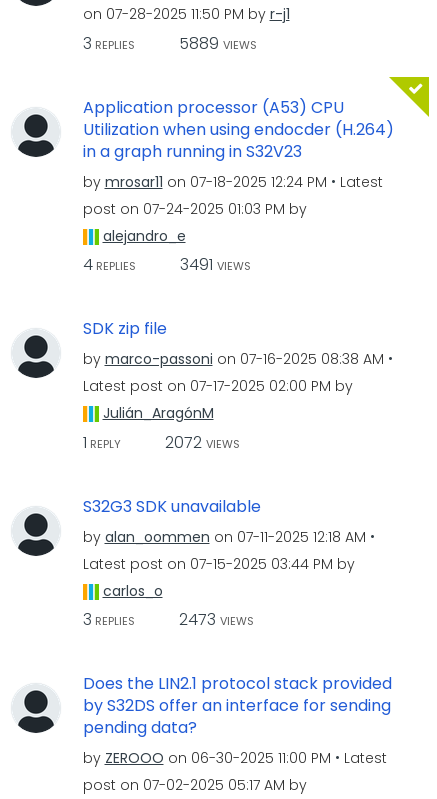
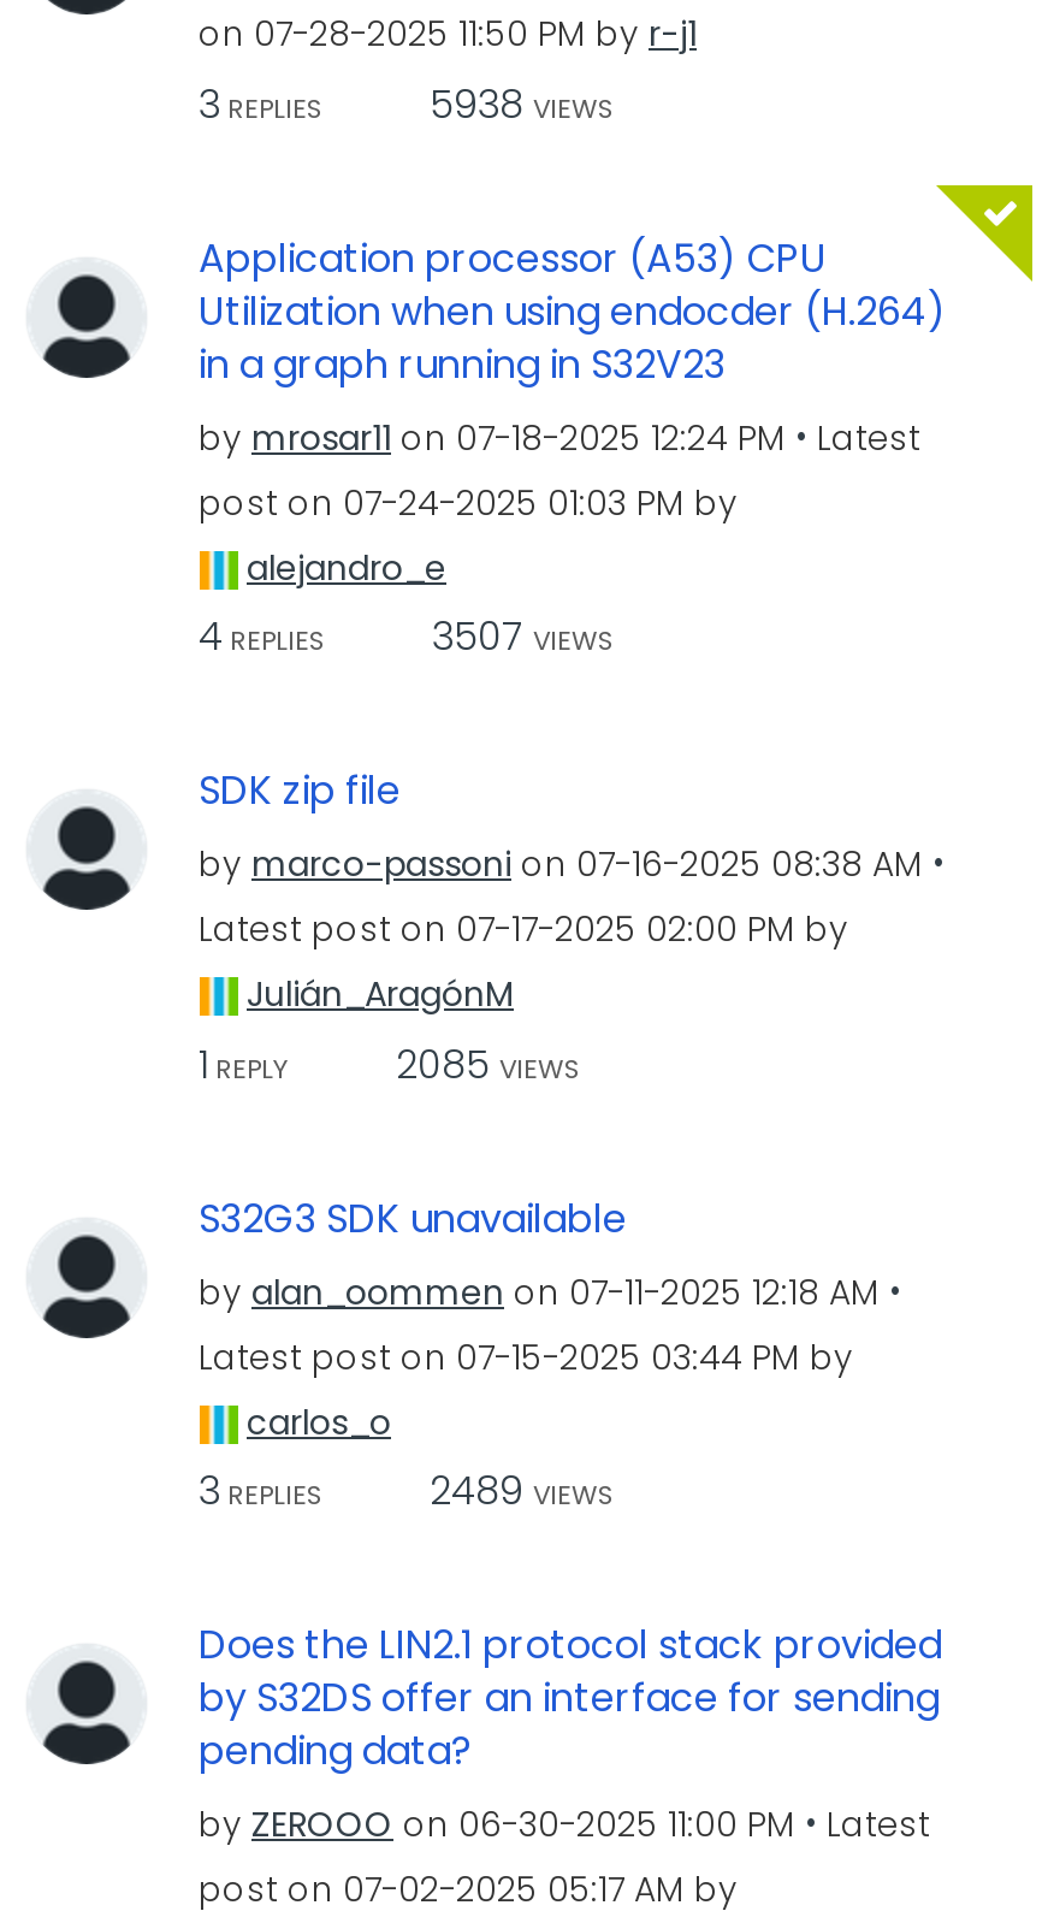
[82,31,256,54] 3 REPLIES 5889 VIEWS -> [199,76,615,131] 3 REPLIES 5938 VIEWS
[82,253,250,276] 4 REPLIES 3491 VIEWS -> [199,609,615,664] 4 REPLIES 3507 VIEWS
[82,430,239,453] 1 REPLY 2072 VIEWS -> [199,1036,581,1091] 1 REPLY 2085 VIEWS
[82,608,253,631] 3 REPLIES 2473 VIEWS -> [199,1463,615,1519] 3 REPLIES 2489 VIEWS

